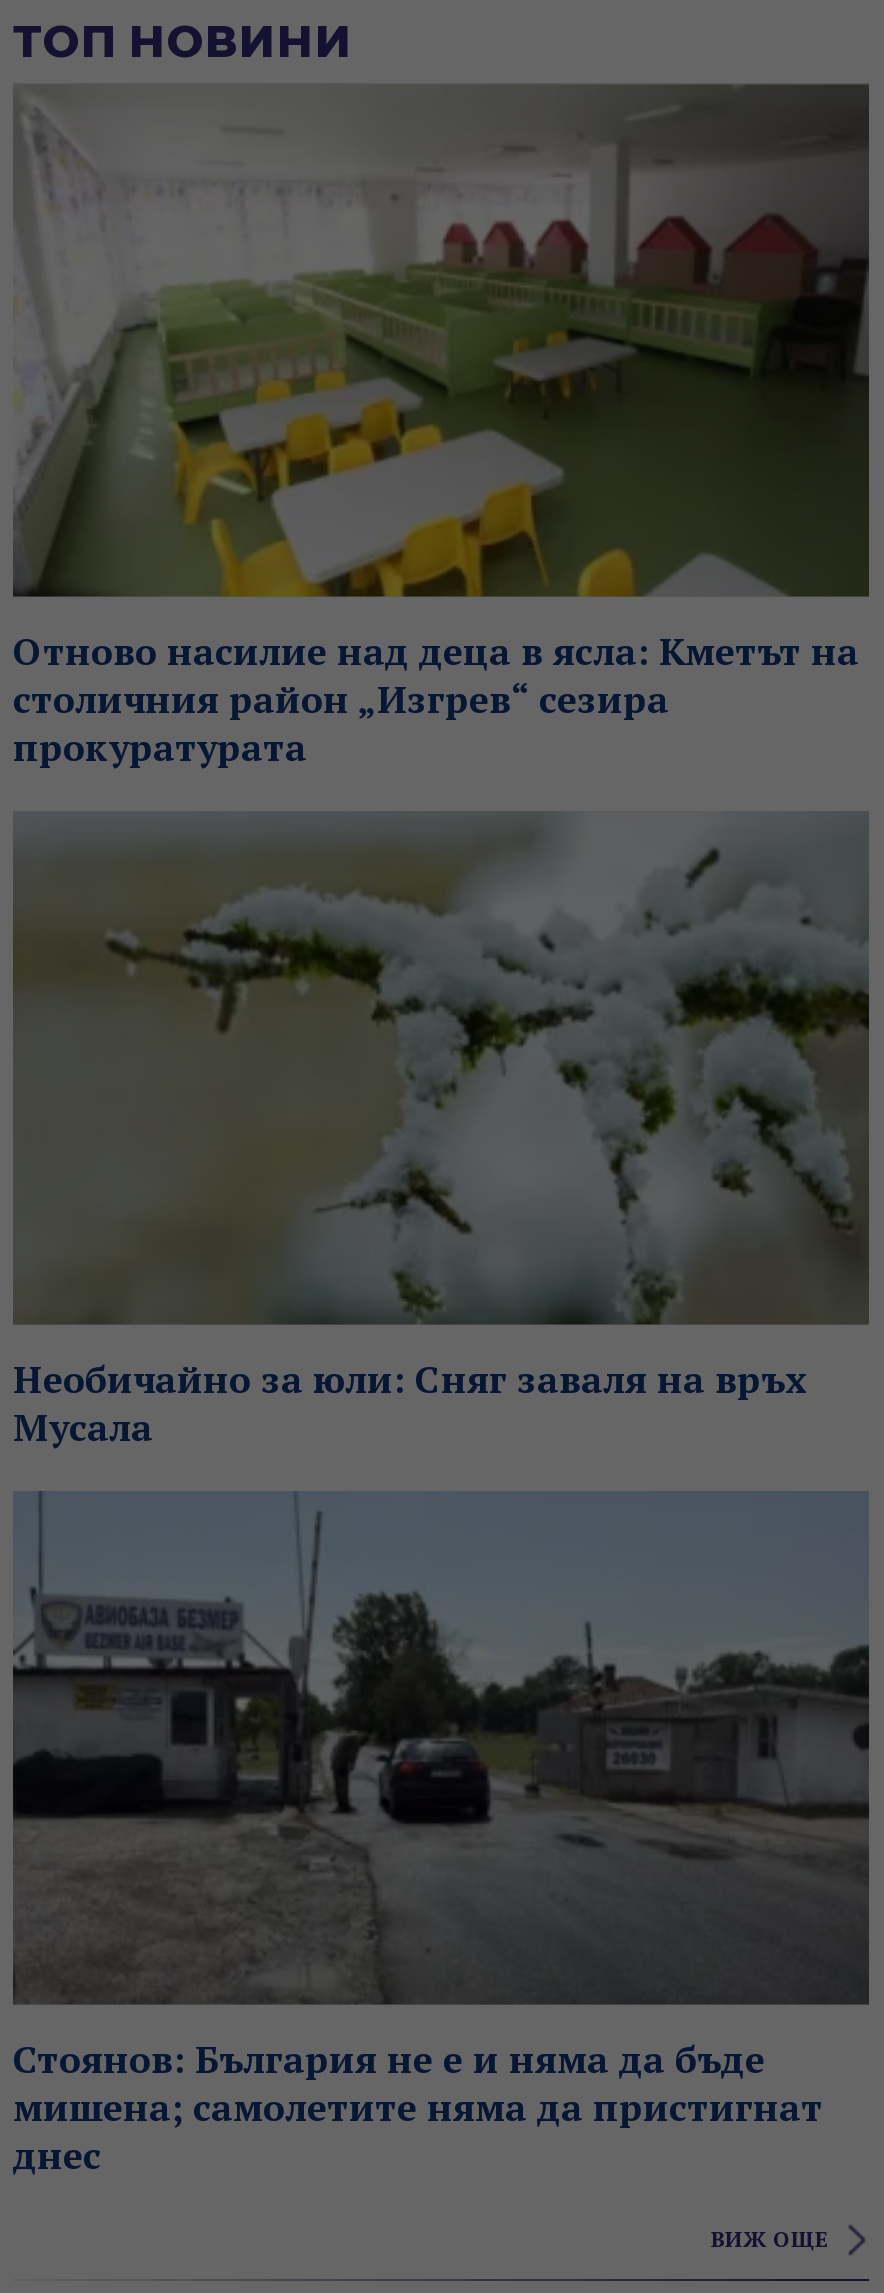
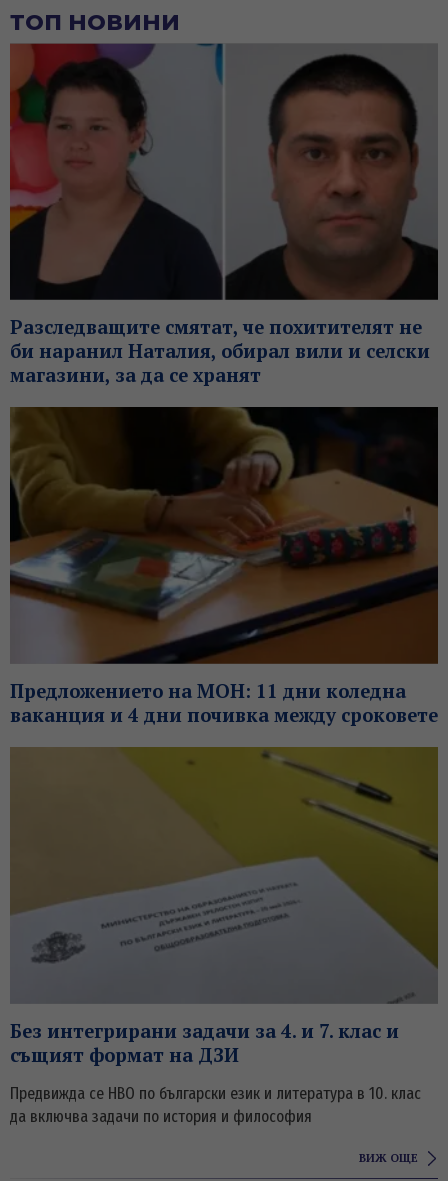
[13,85,869,771] [image] | Отново насилие над деца в ясла: Кметът на | столичния район „Изгрев“ сезира | прокуратурата -> [9,43,438,387] [image] | Разследващите смятат, че похитителят не | би наранил Наталия, обирал вили и селски | магазини, за да се хранят
[11,811,871,1451] [image] | Необичайно за юли: Сняг заваля на връх | Мусала -> [10,406,439,727] [image] | Предложението на МОН: 11 дни коледна | ваканция и 4 дни почивка между сроковете
[11,1491,871,2178] [image] | Стоянов: България не е и няма да бъде | мишена; самолетите няма да пристигнат | днес -> [9,746,439,1127] [image] | Без интегрирани задачи за 4. и 7. клас и | същият формат на ДЗИ | Предвижда се НВО по български език и литература в 10. клас | да включва задачи по история и философия

